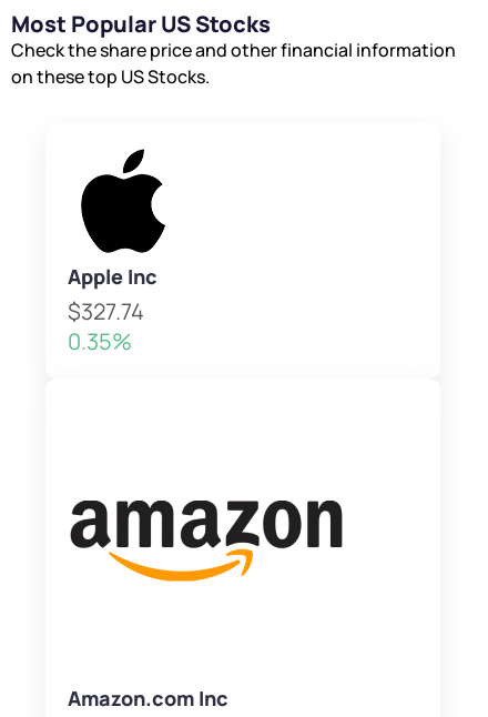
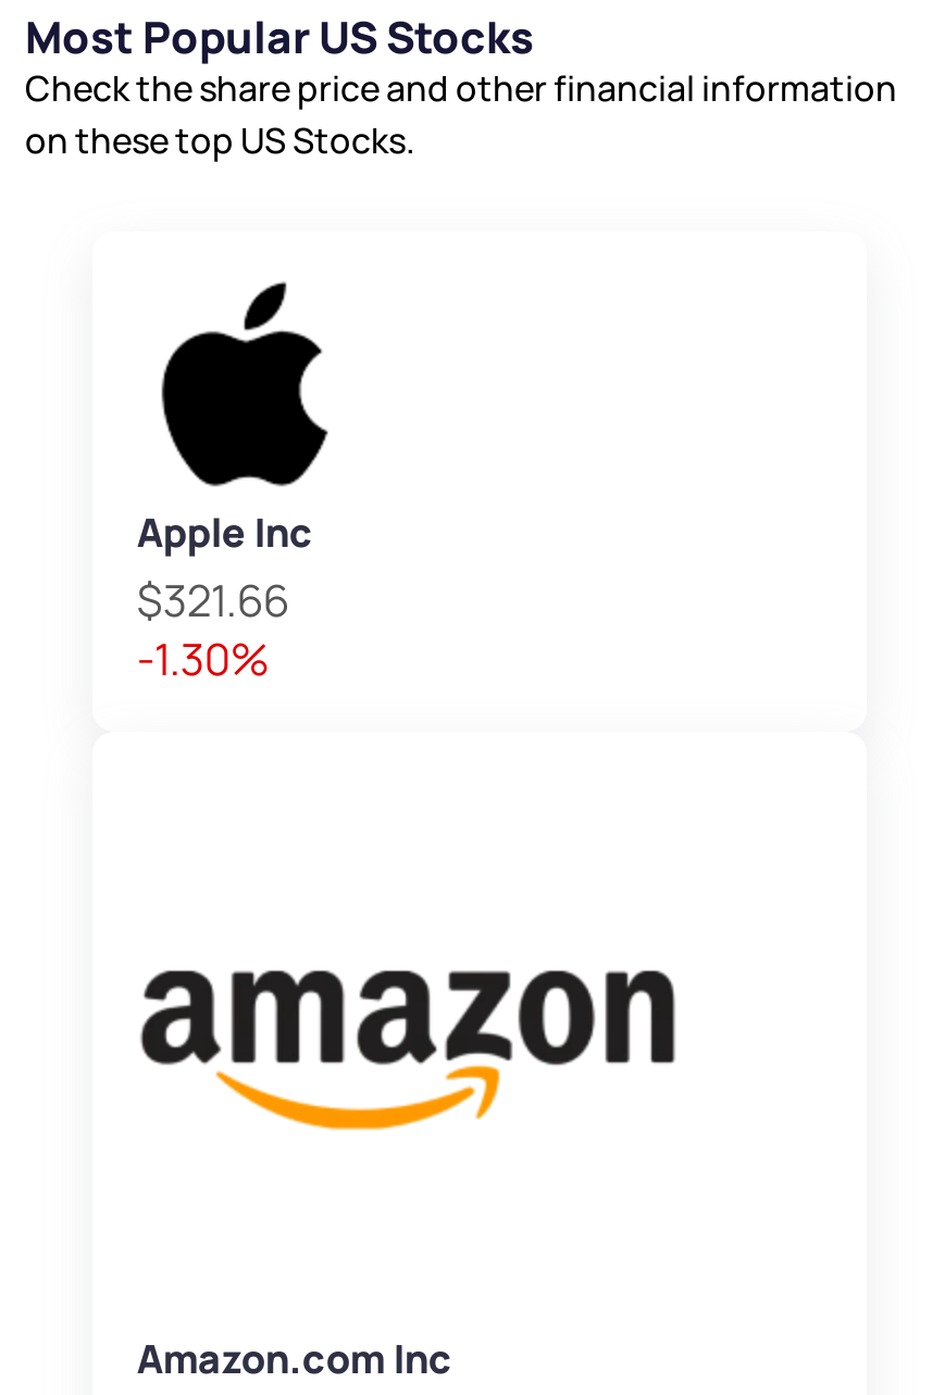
[68,297,145,327] $327.74 -> [137,572,289,631] $321.66
[68,327,132,357] 0.35% -> [137,631,269,689] -1.30%

